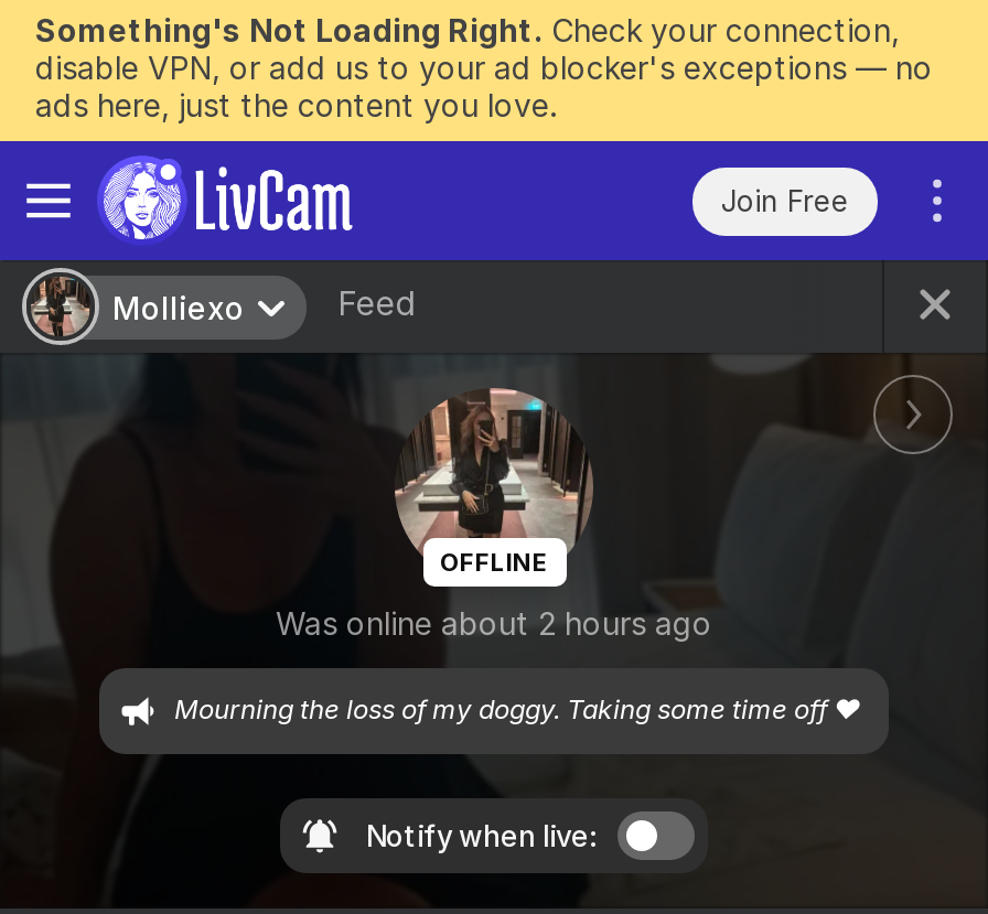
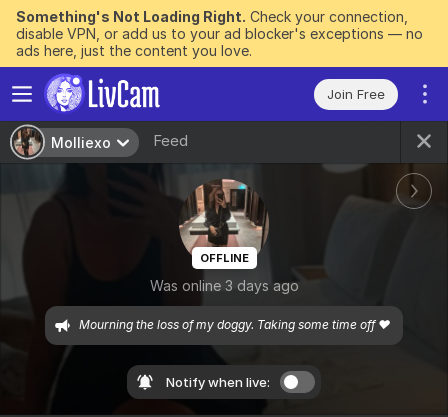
[276,605,712,643] Was online about 2 hours ago -> [149,277,298,294] Was online 3 days ago

